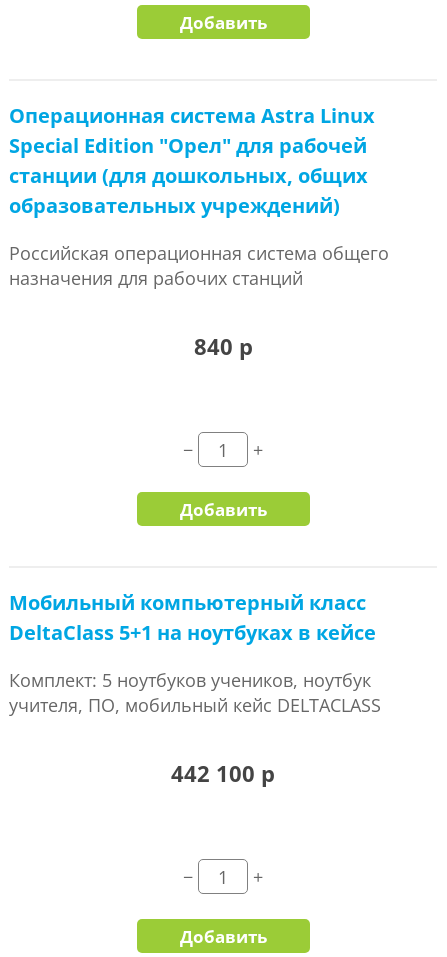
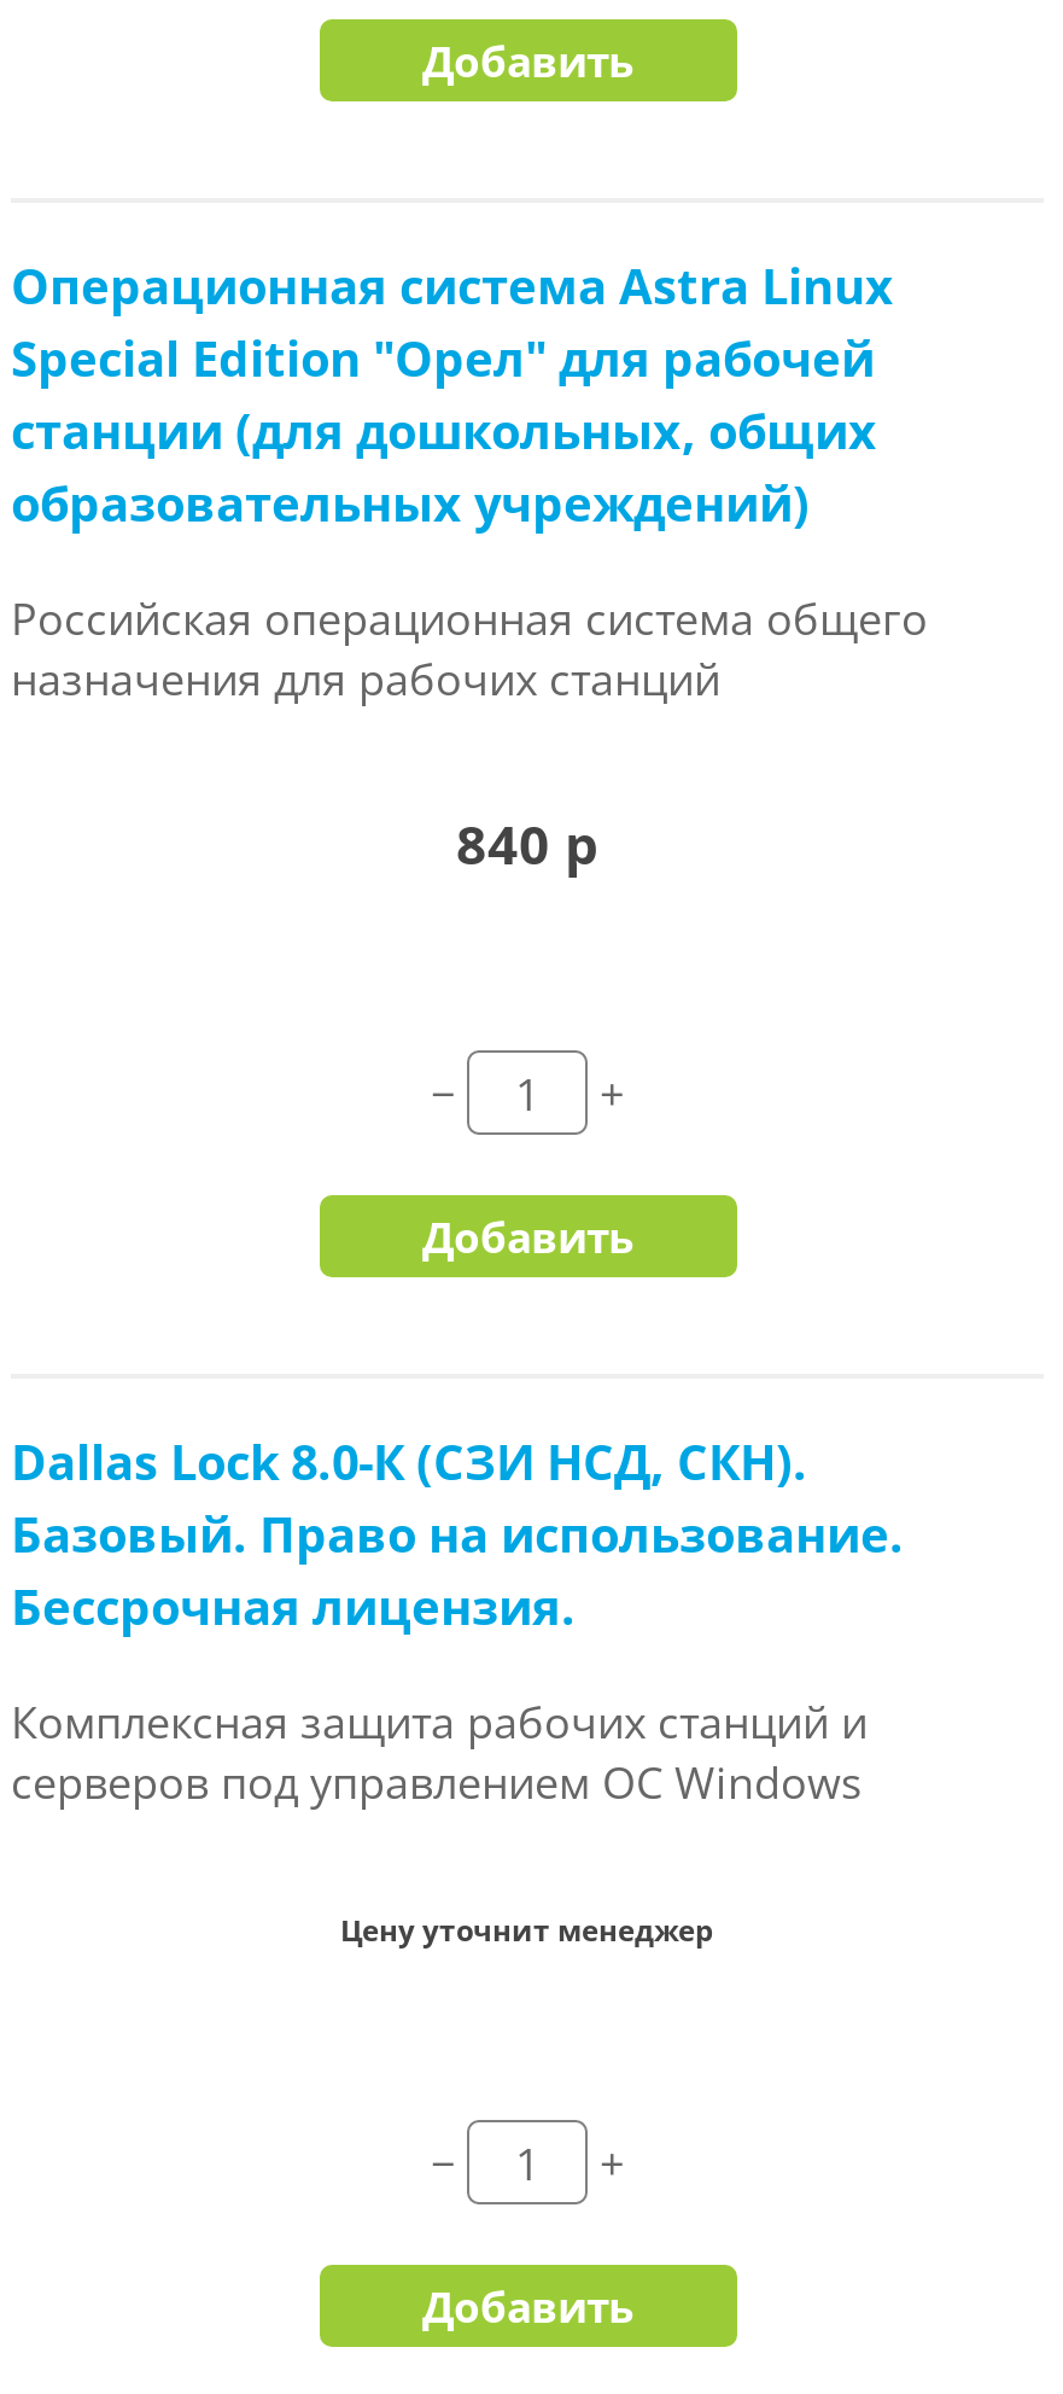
[9,589,376,646] Мобильный компьютерный класс | DeltaClass 5+1 на ноутбуках в кейсе -> [11,1430,904,1640] Dallas Lock 8.0-К (СЗИ НСД, СКН). | Базовый. Право на использование. | Бессрочная лицензия.
[9,668,381,717] Комплект: 5 ноутбуков учеников, ноутбук | учителя, ПО, мобильный кейс DELTACLASS -> [11,1693,868,1811] Комплексная защита рабочих станций и | серверов под управлением ОС Windows
[171,758,275,788] 442 100 р -> [340,1910,714,1951] Цену уточнит менеджер

